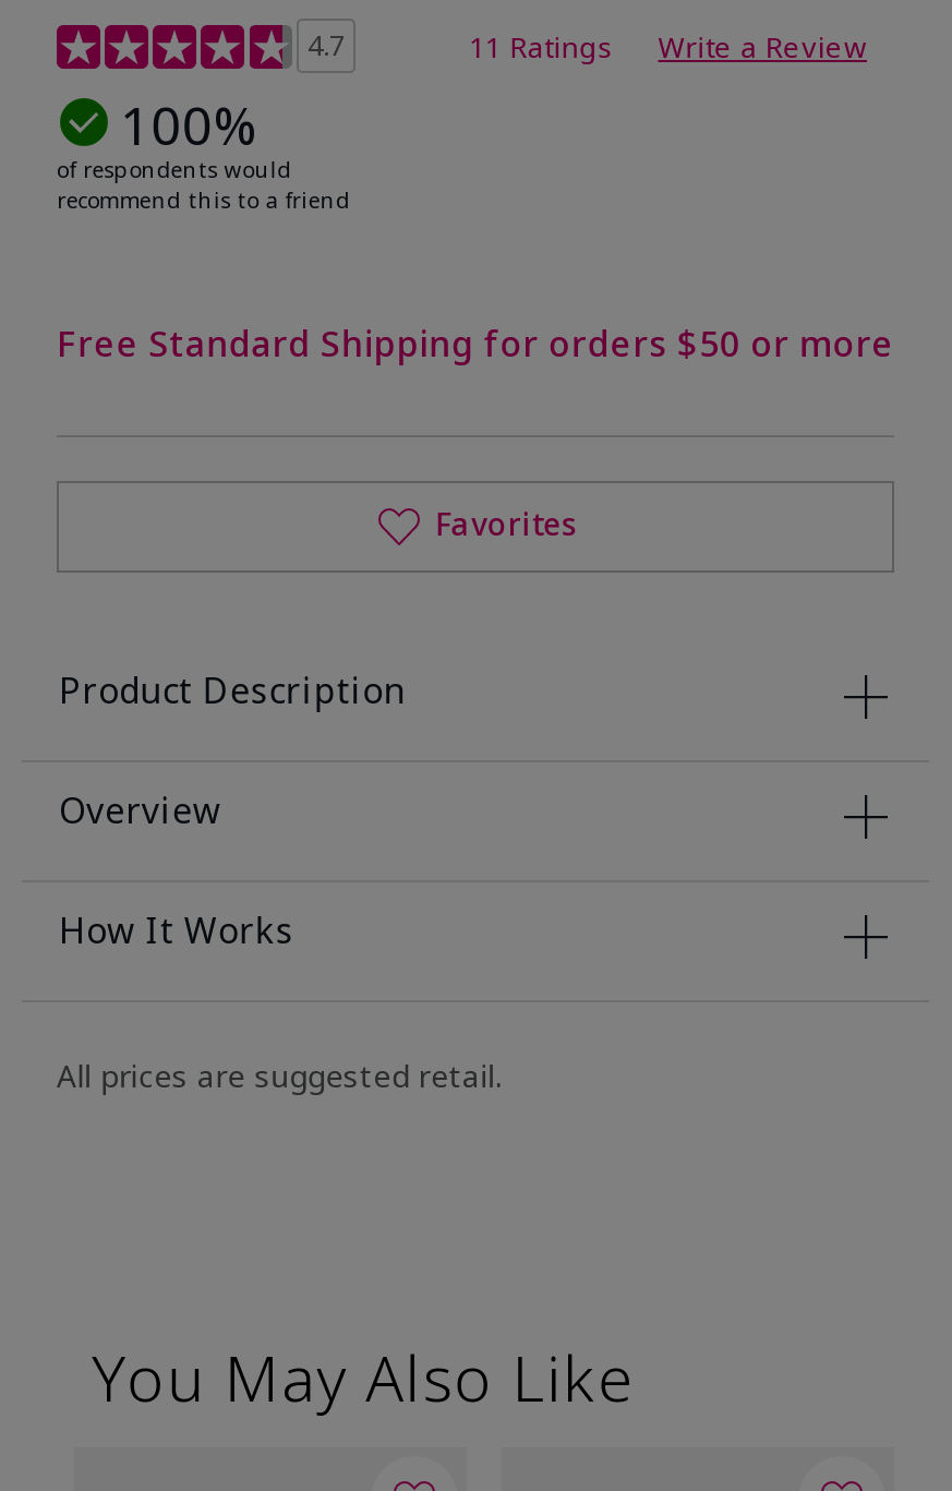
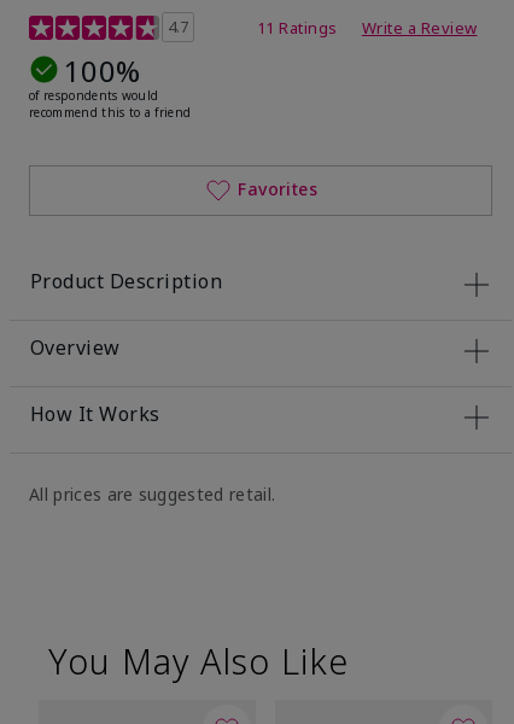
[57,319,894,367] Free Standard Shipping for orders $50 or more -> none

